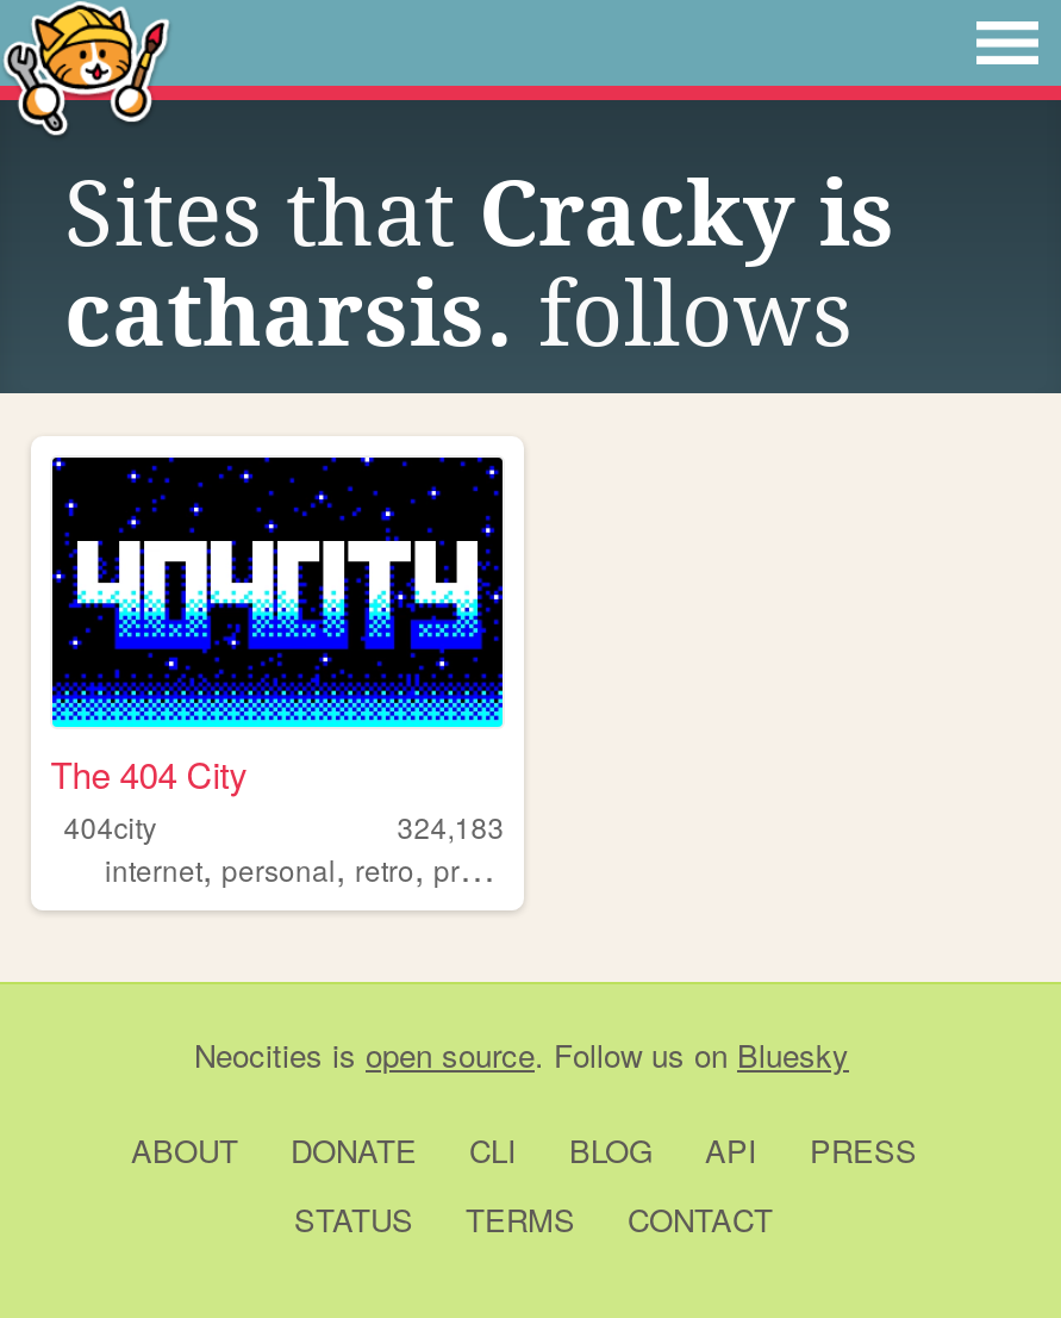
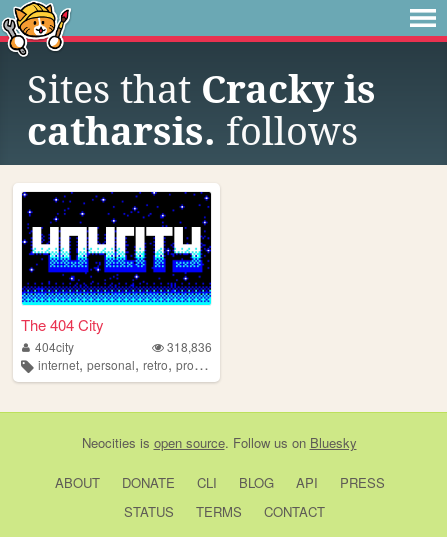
[397,806,504,846] 324,183 -> [167,338,212,355] 318,836

